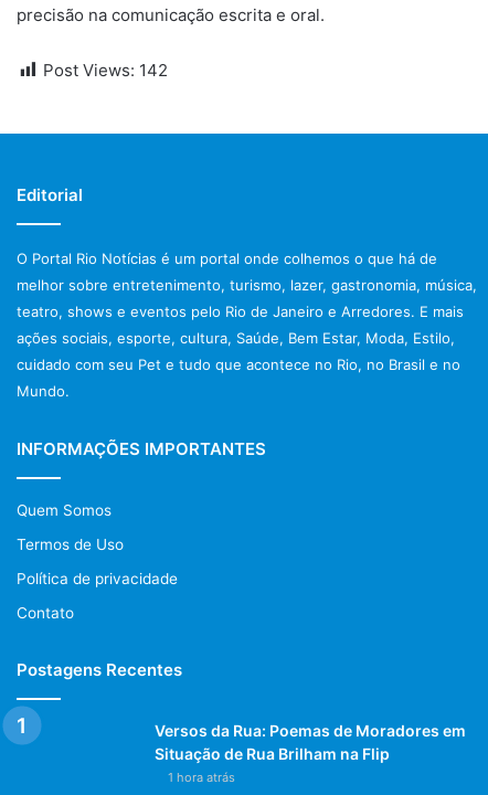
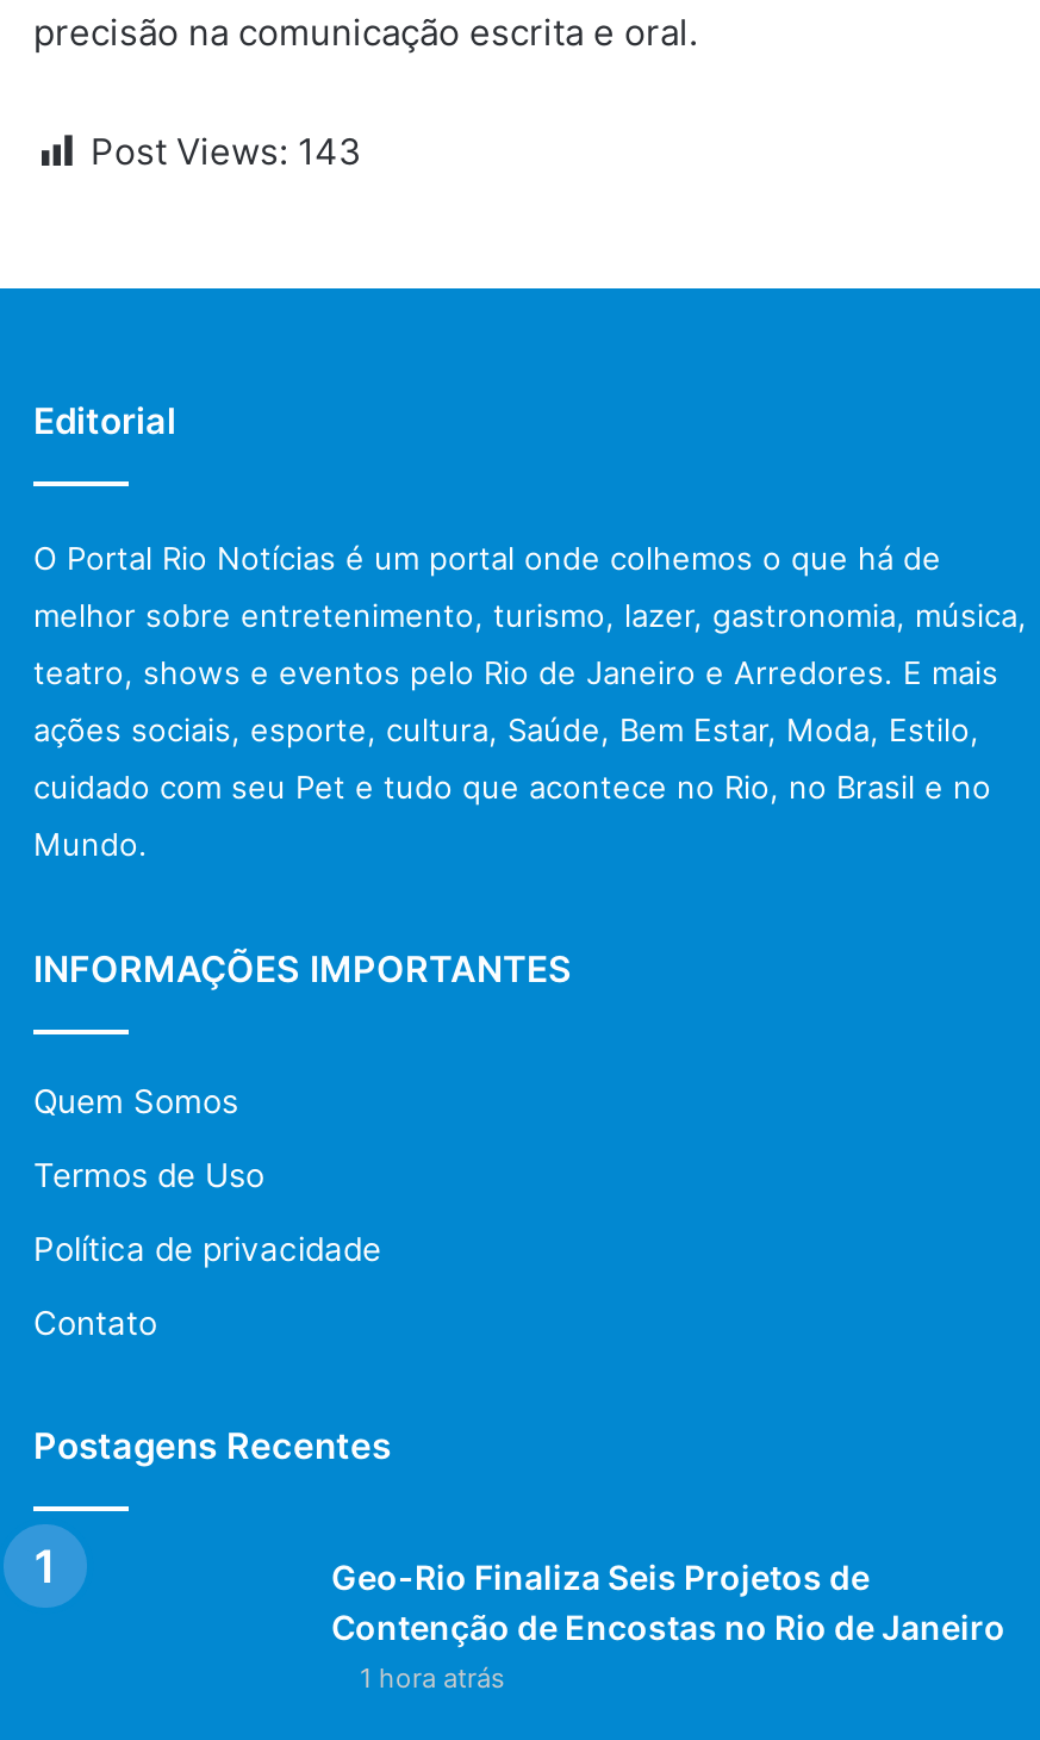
[43,60,168,81] Post Views: 142 -> [91,129,362,174] Post Views: 143
[155,721,466,763] Versos da Rua: Poemas de Moradores em | Situação de Rua Brilham na Flip -> [331,1556,1005,1647] Geo-Rio Finaliza Seis Projetos de | Contenção de Encostas no Rio de Janeiro

